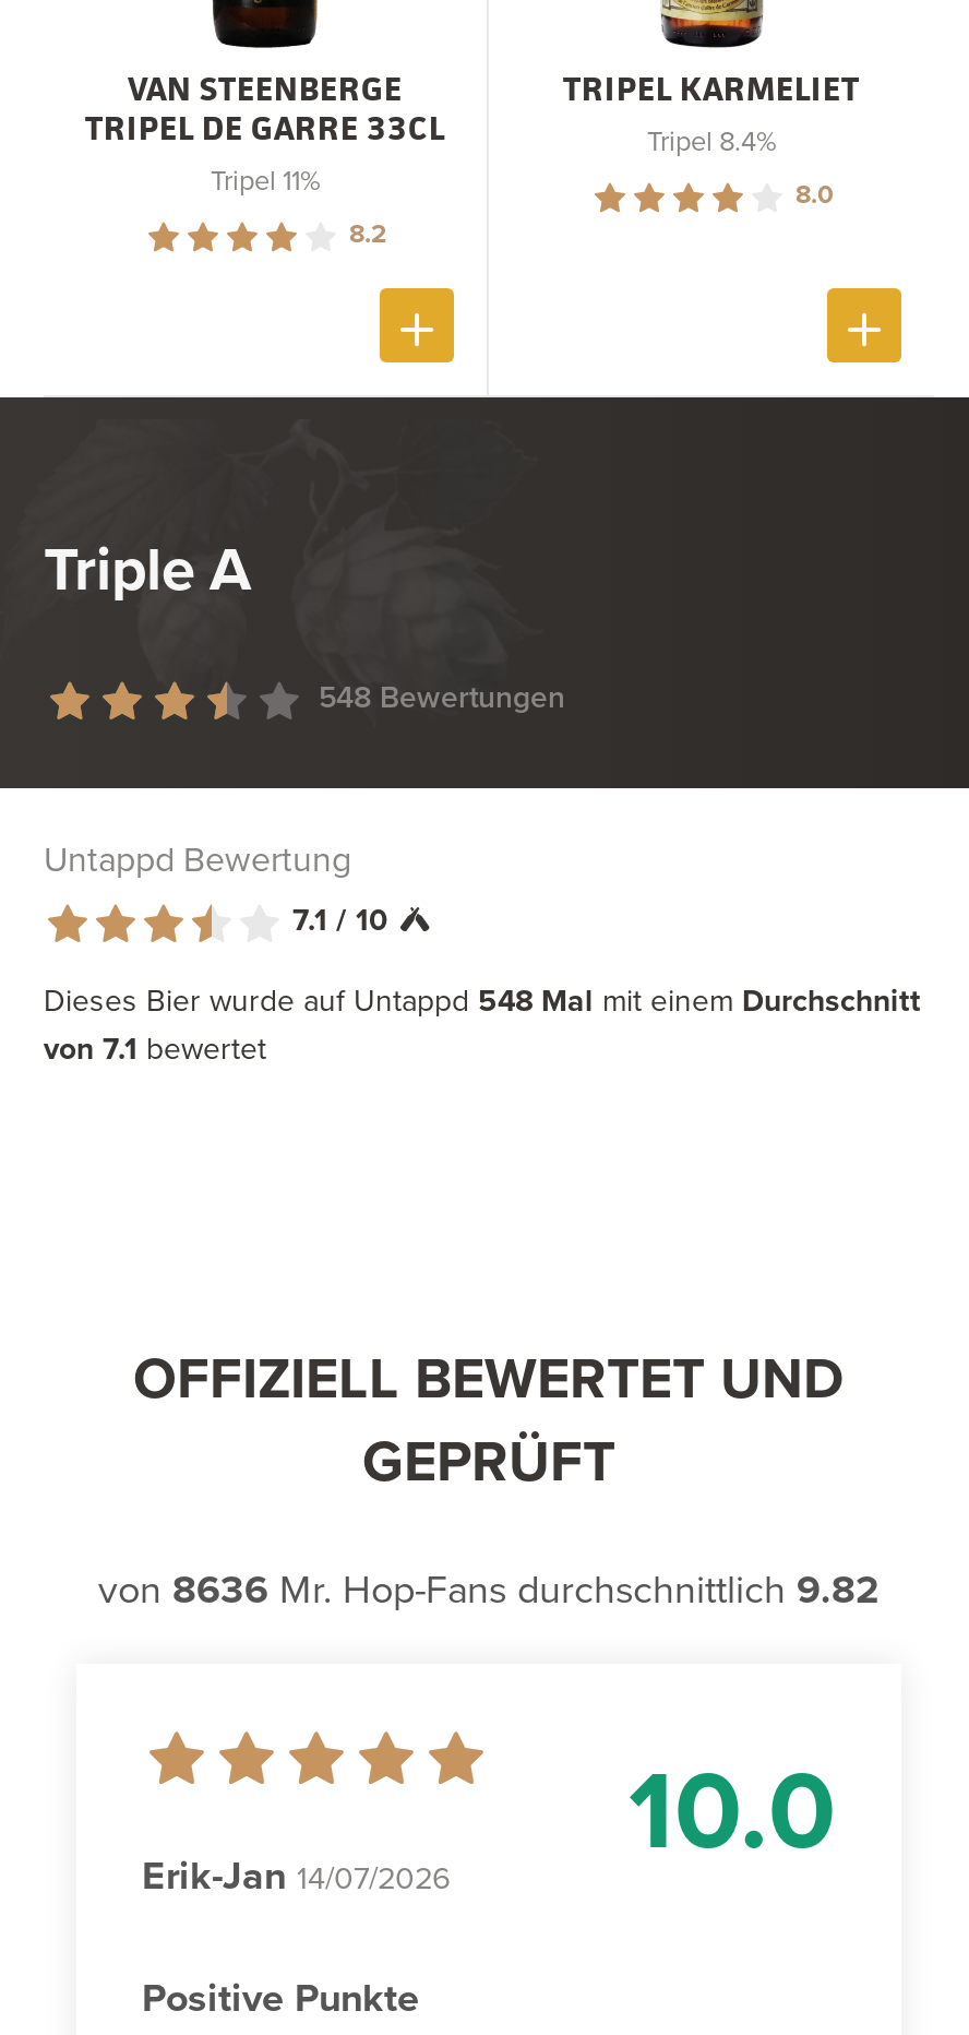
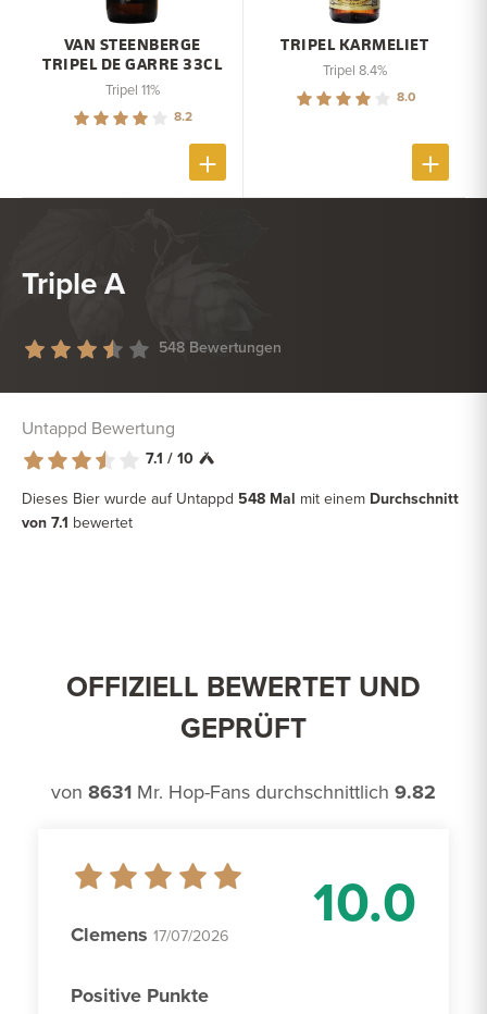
[98,1562,880,1619] von 8636 Mr. Hop-Fans durchschnittlich 9.82 -> [51,778,436,807] von 8631 Mr. Hop-Fans durchschnittlich 9.82
[142,1848,452,1905] Erik-Jan 14/07/2026 -> [71,921,229,949] Clemens 17/07/2026

